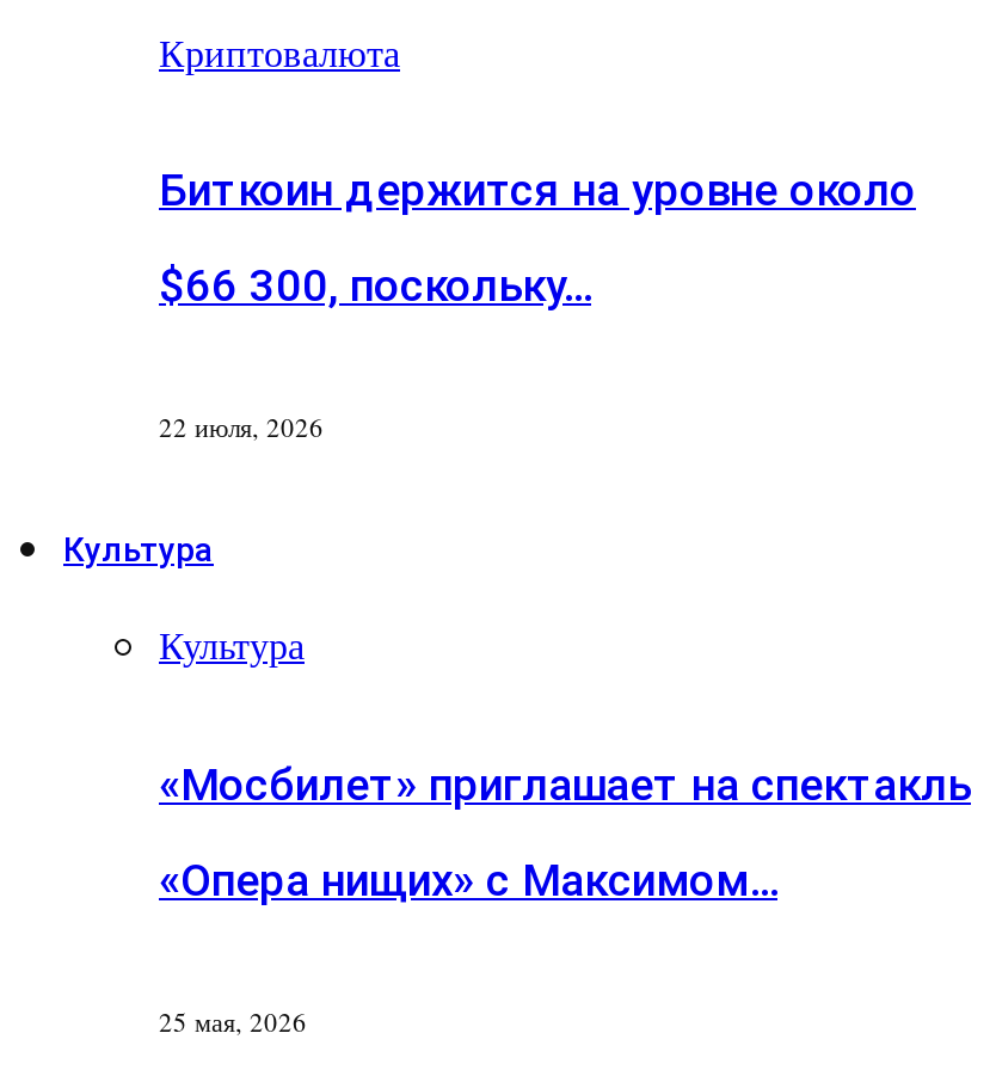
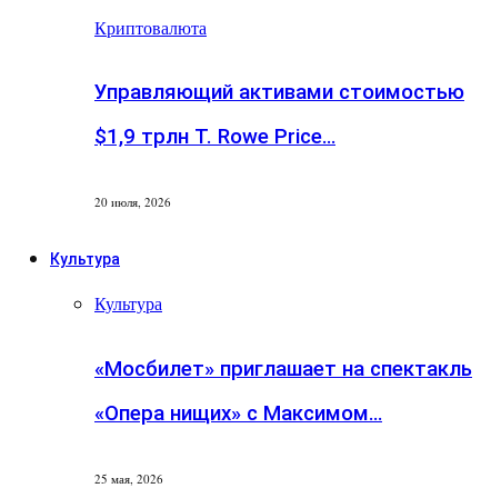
[159,166,916,218] Биткоин держится на уровне около -> [94,80,464,105] Управляющий активами стоимостью
[159,261,591,314] $66 300, поскольку… -> [94,125,335,149] $1,9 трлн T. Rowe Price…
[159,409,324,444] 22 июля, 2026 -> [94,194,171,210] 20 июля, 2026

